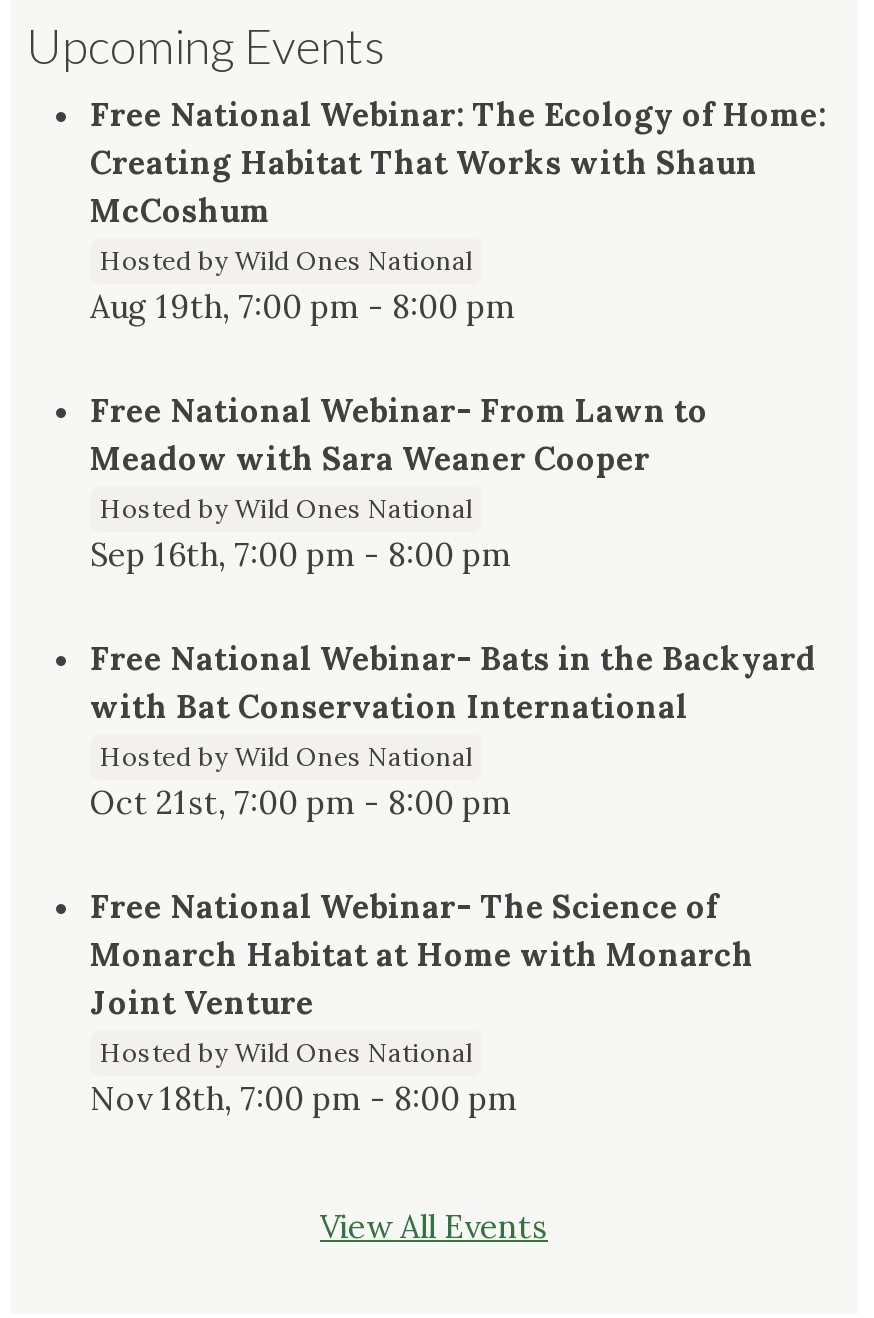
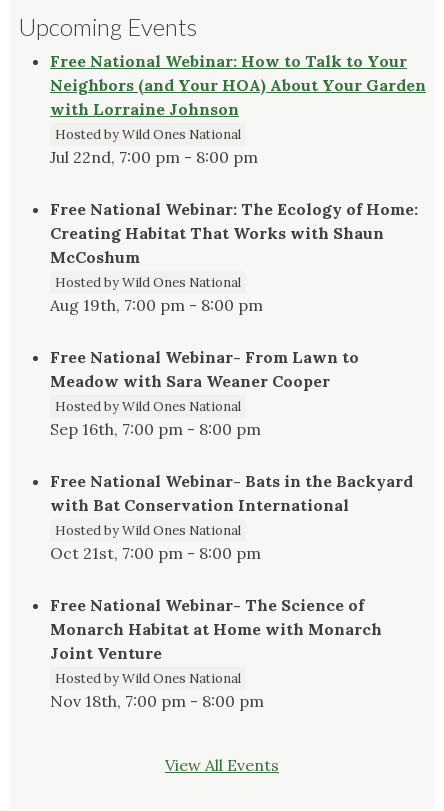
none -> [50,51,426,167] Free National Webinar: How to Talk to Your | Neighbors (and Your HOA) About Your Garden | with Lorraine Johnson | Hosted by Wild Ones National | Jul 22nd, 7:00 pm - 8:00 pm

